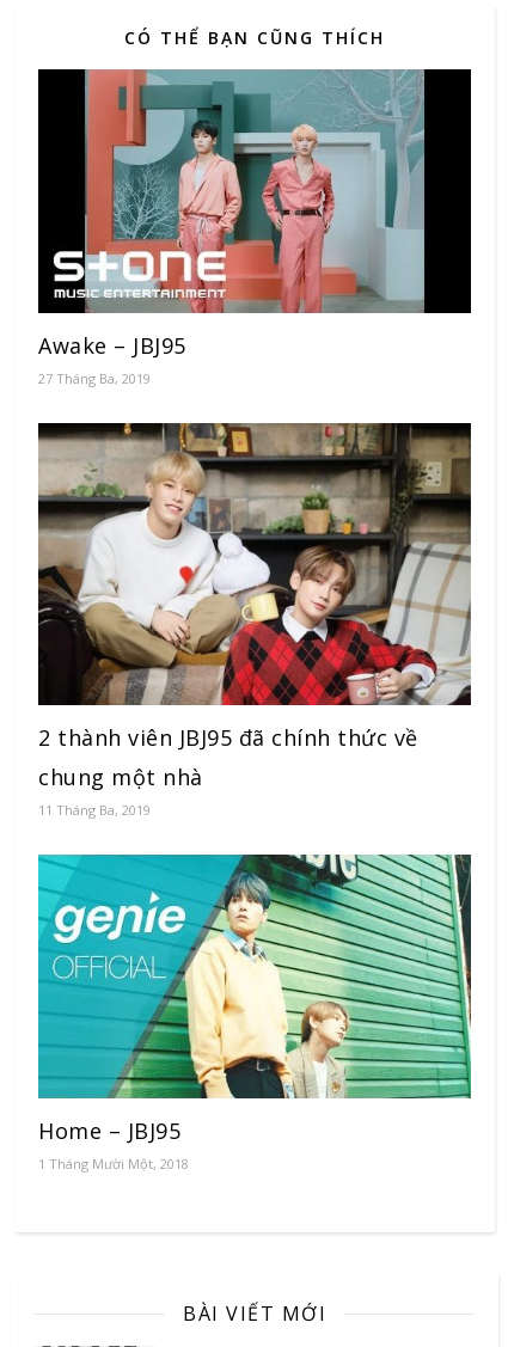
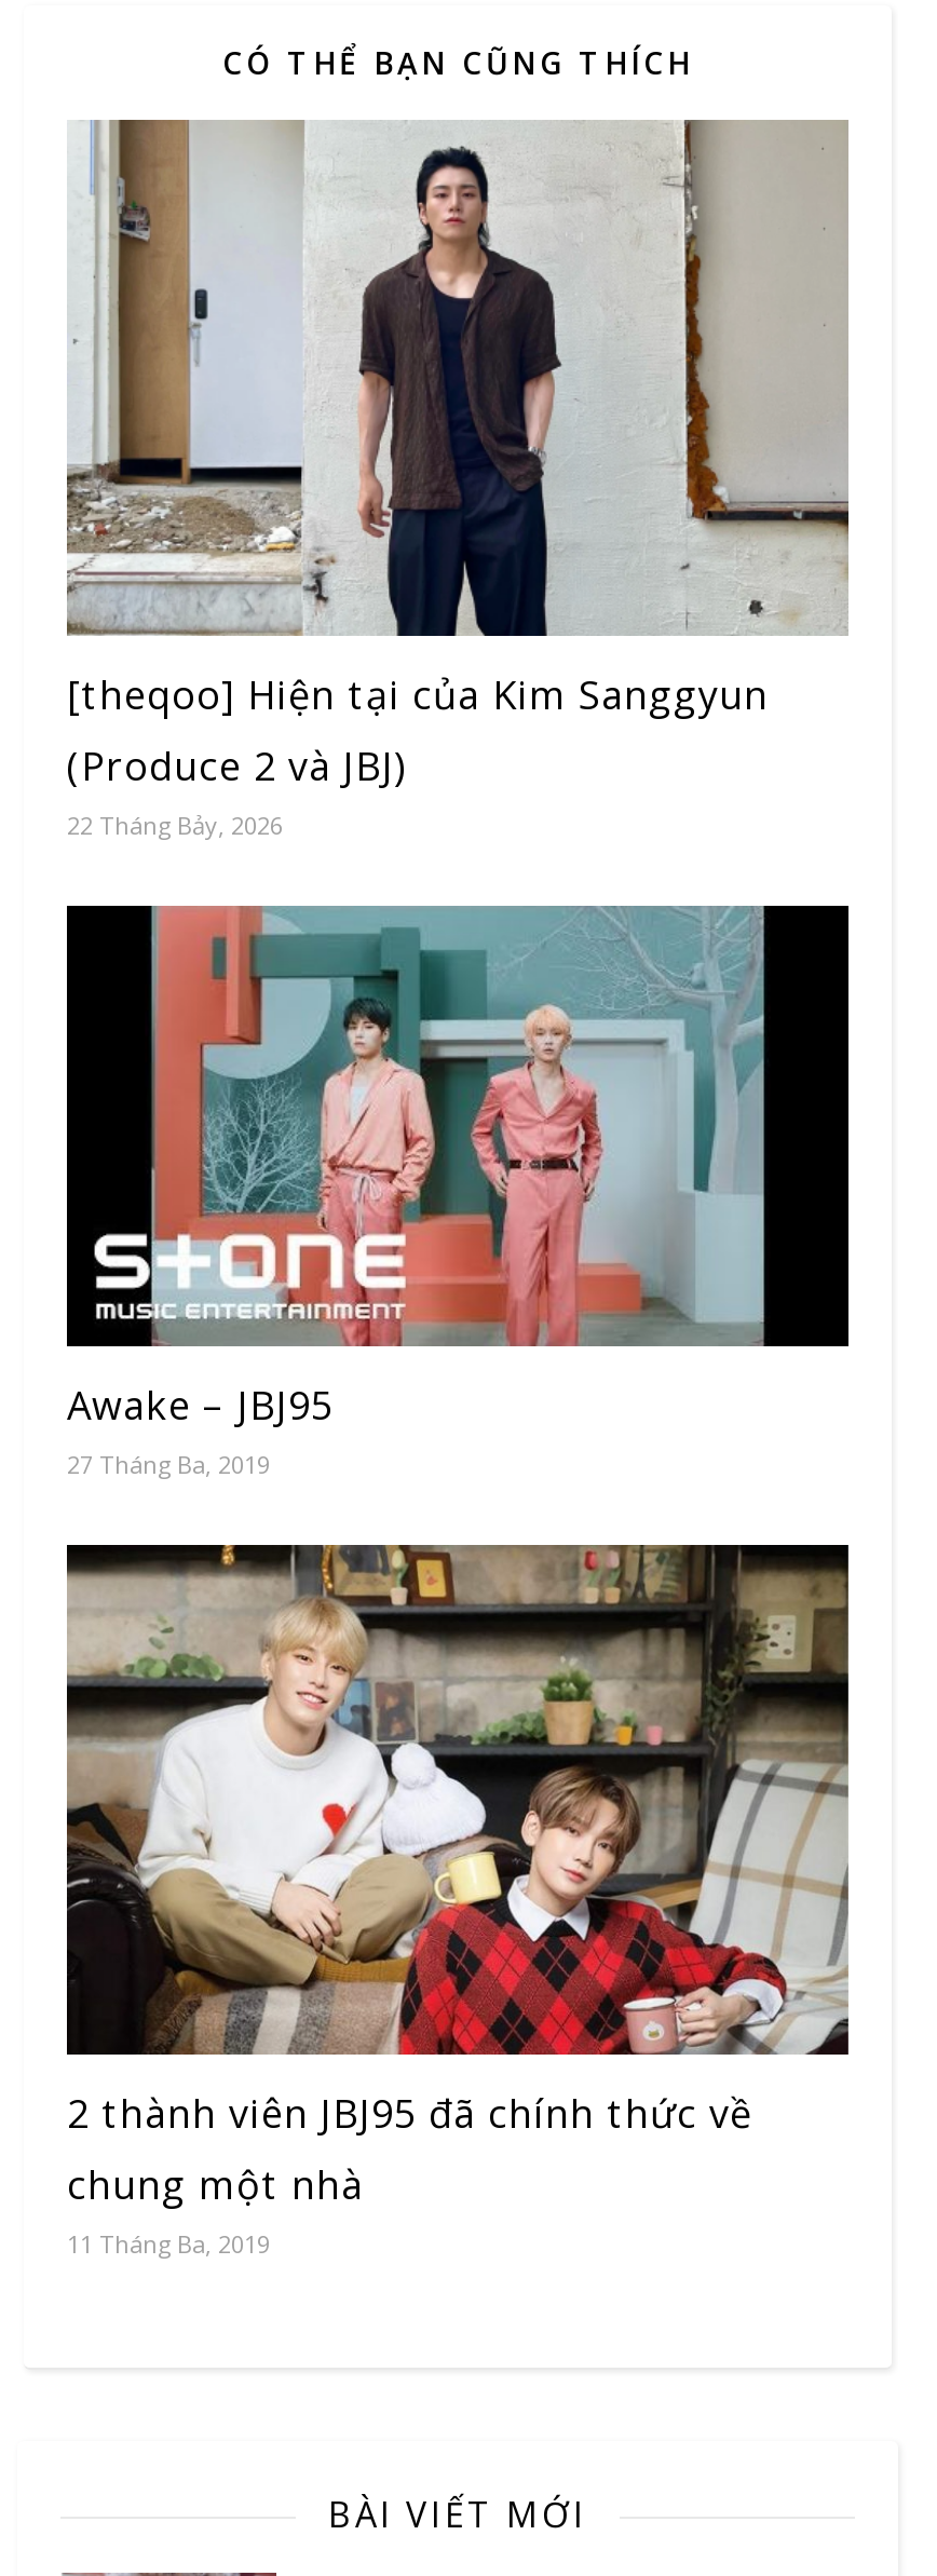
none -> [65,118,851,841] [image] | [theqoo] Hiện tại của Kim Sanggyun | (Produce 2 và JBJ) | 22 Tháng Bảy, 2026
moved [38,68,427,819] -> [67,904,769,2260]: [image] | Awake – JBJ95 | 27 Tháng Ba, 2019 | 2 thành viên JBJ95 đã chính thức về | chung một nhà | 11 Tháng Ba, 2019
[37,853,472,1172] [image] | Home – JBJ95 | 1 Tháng Mười Một, 2018 -> none

